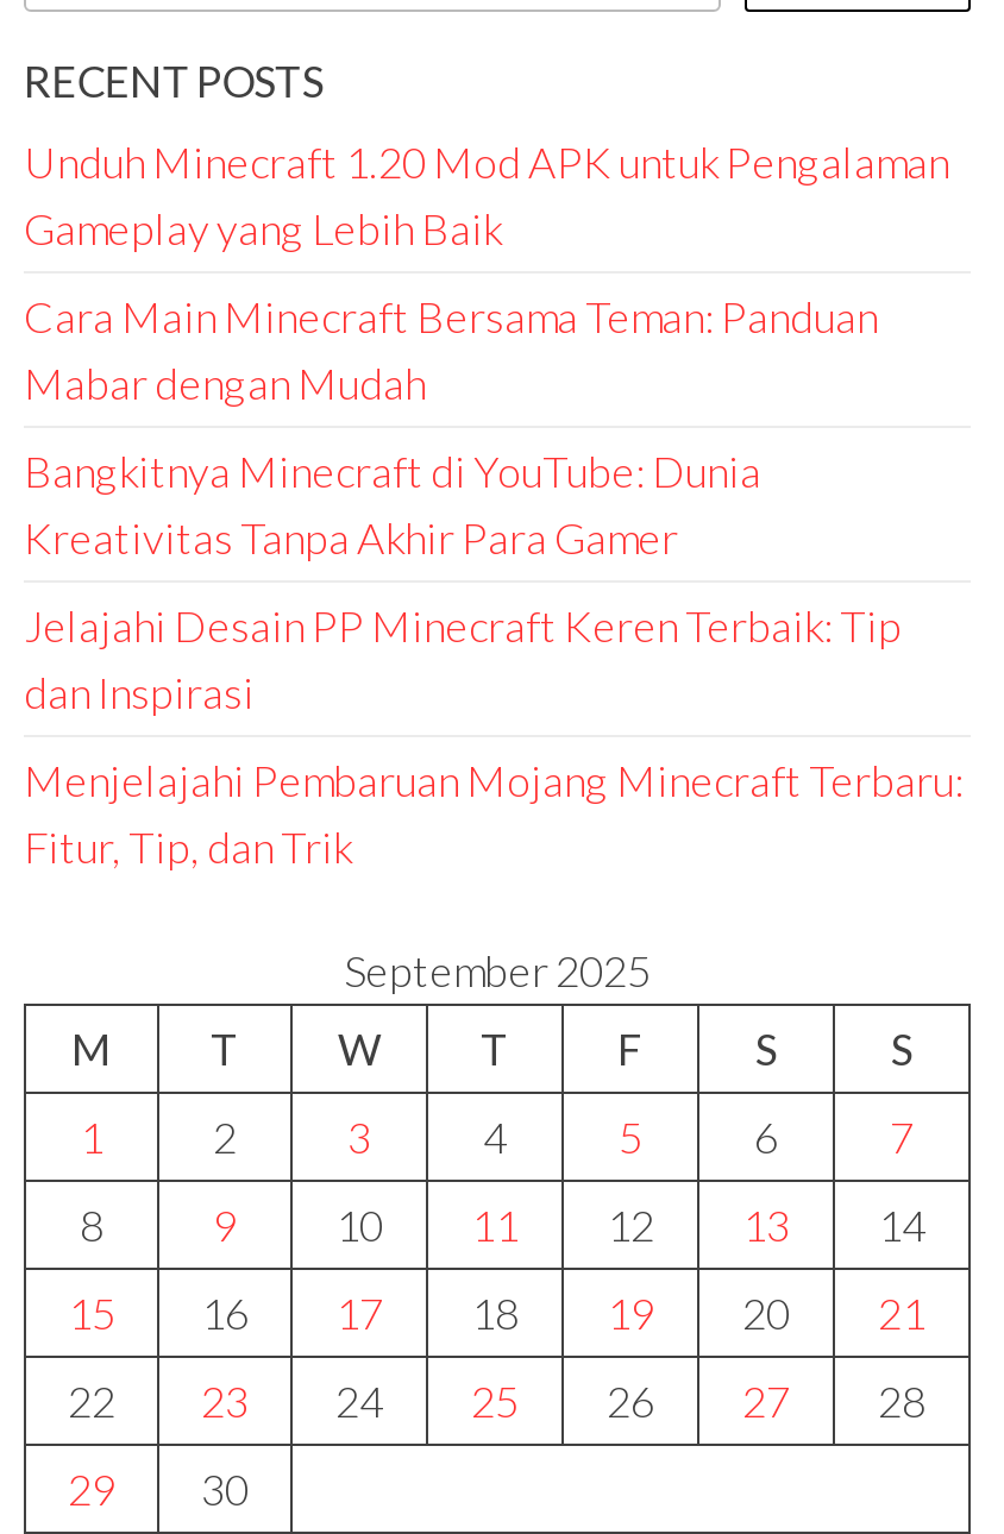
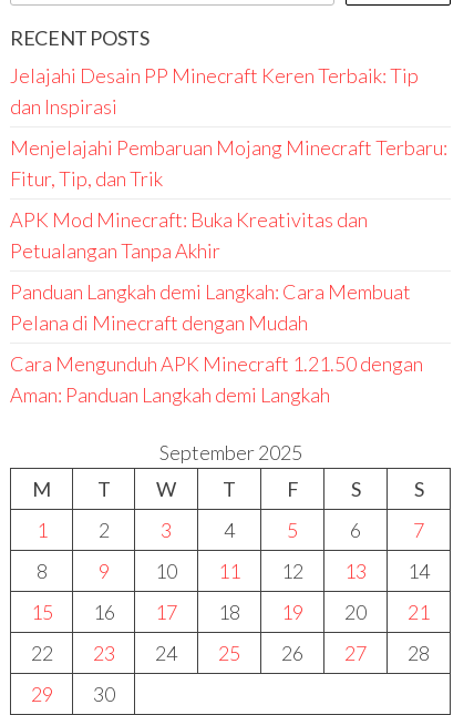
[24,136,949,564] Unduh Minecraft 1.20 Mod APK untuk Pengalaman | Gameplay yang Lebih Baik | Cara Main Minecraft Bersama Teman: Panduan | Mabar dengan Mudah | Bangkitnya Minecraft di YouTube: Dunia | Kreativitas Tanpa Akhir Para Gamer -> none
moved [24,600,964,873] -> [10,63,447,191]: Jelajahi Desain PP Minecraft Keren Terbaik: Tip | dan Inspirasi | Menjelajahi Pembaruan Mojang Minecraft Terbaru: | Fitur, Tip, dan Trik
none -> [10,208,423,407] APK Mod Minecraft: Buka Kreativitas dan | Petualangan Tanpa Akhir | Panduan Langkah demi Langkah: Cara Membuat | Pelana di Minecraft dengan Mudah | Cara Mengunduh APK Minecraft 1.21.50 dengan | Aman: Panduan Langkah demi Langkah

